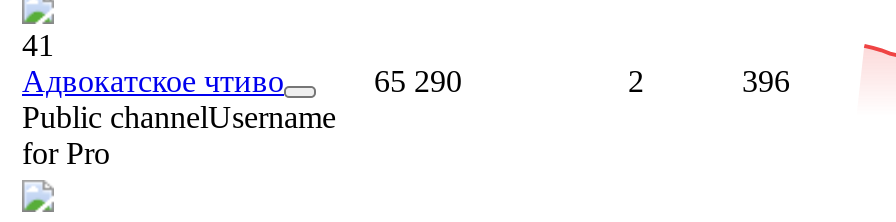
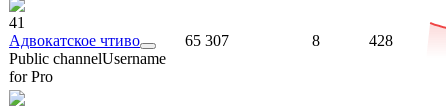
[374,64,462,98] 65 290 -> [185,32,229,49] 65 307
[628,64,644,98] 2 -> [312,32,320,49] 8
[742,64,790,98] 396 -> [369,32,393,49] 428

